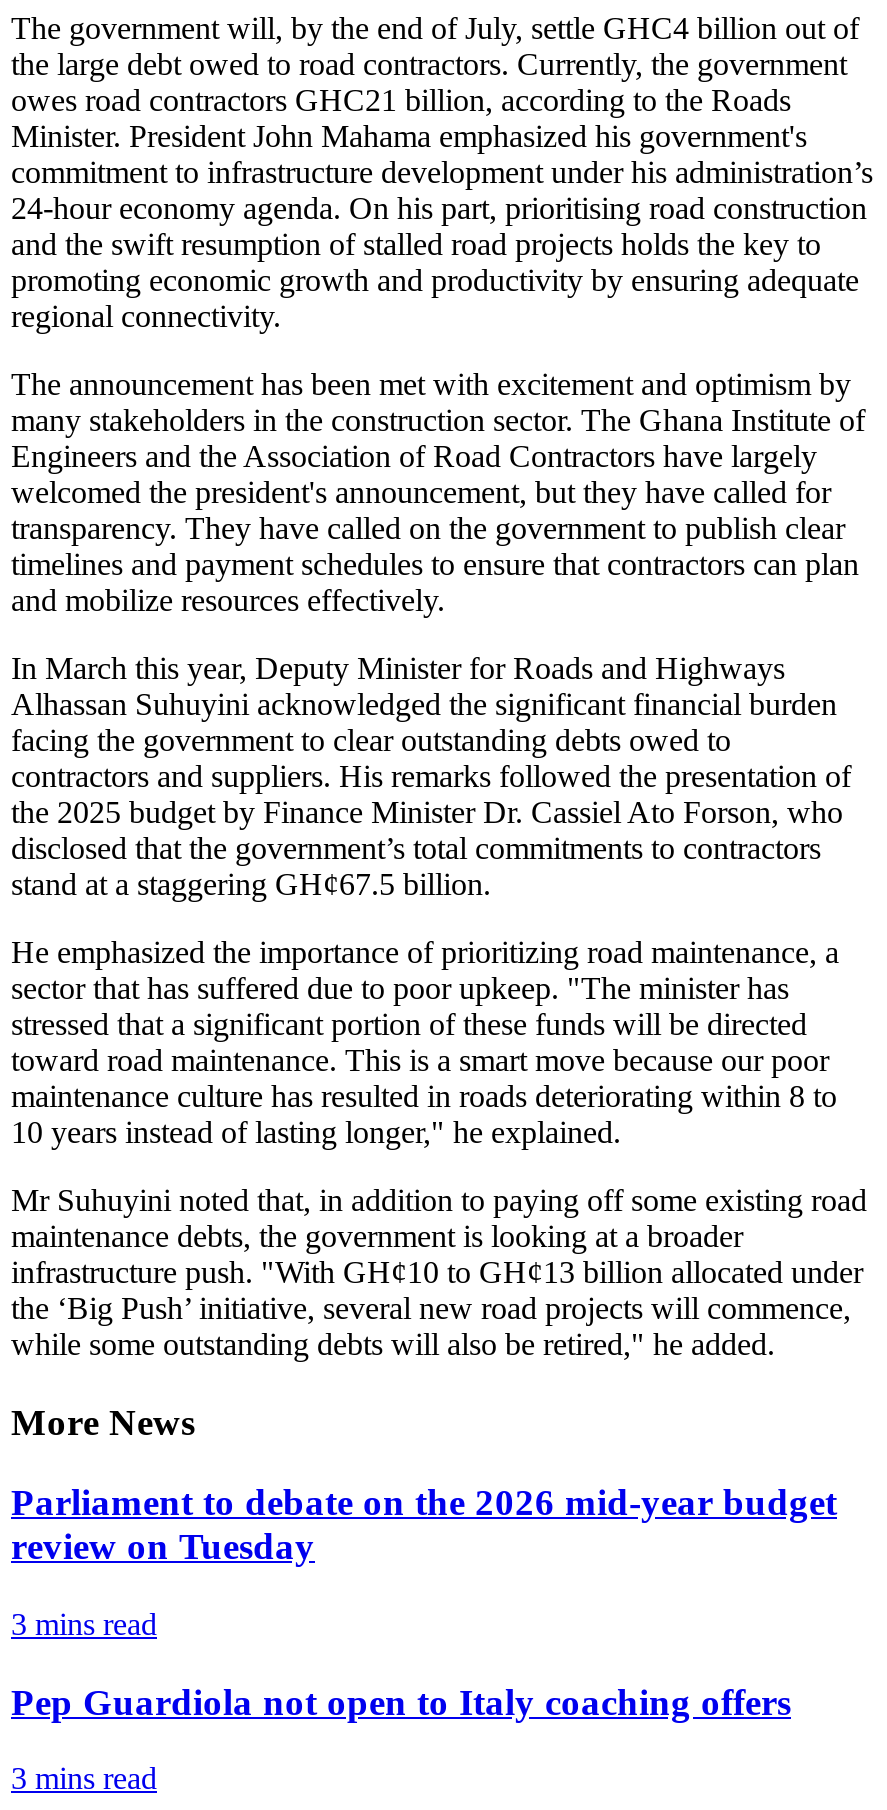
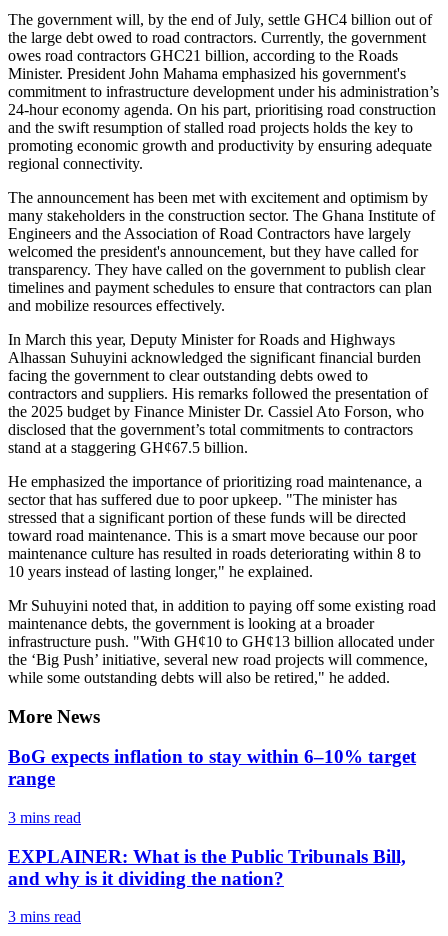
[11,1482,837,1568] Parliament to debate on the 2026 mid-year budget | review on Tuesday -> [8,746,416,789] BoG expects inflation to stay within 6–10% target | range
[11,1681,791,1723] Pep Guardiola not open to Italy coaching offers -> [8,846,406,889] EXPLAINER: What is the Public Tribunals Bill, | and why is it dividing the nation?

